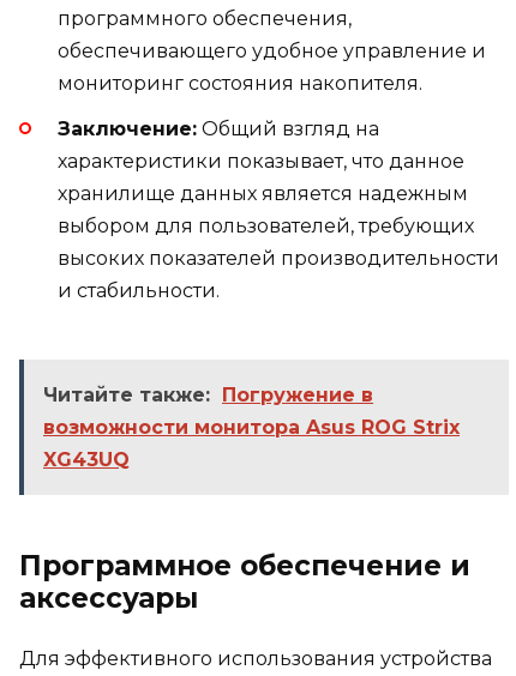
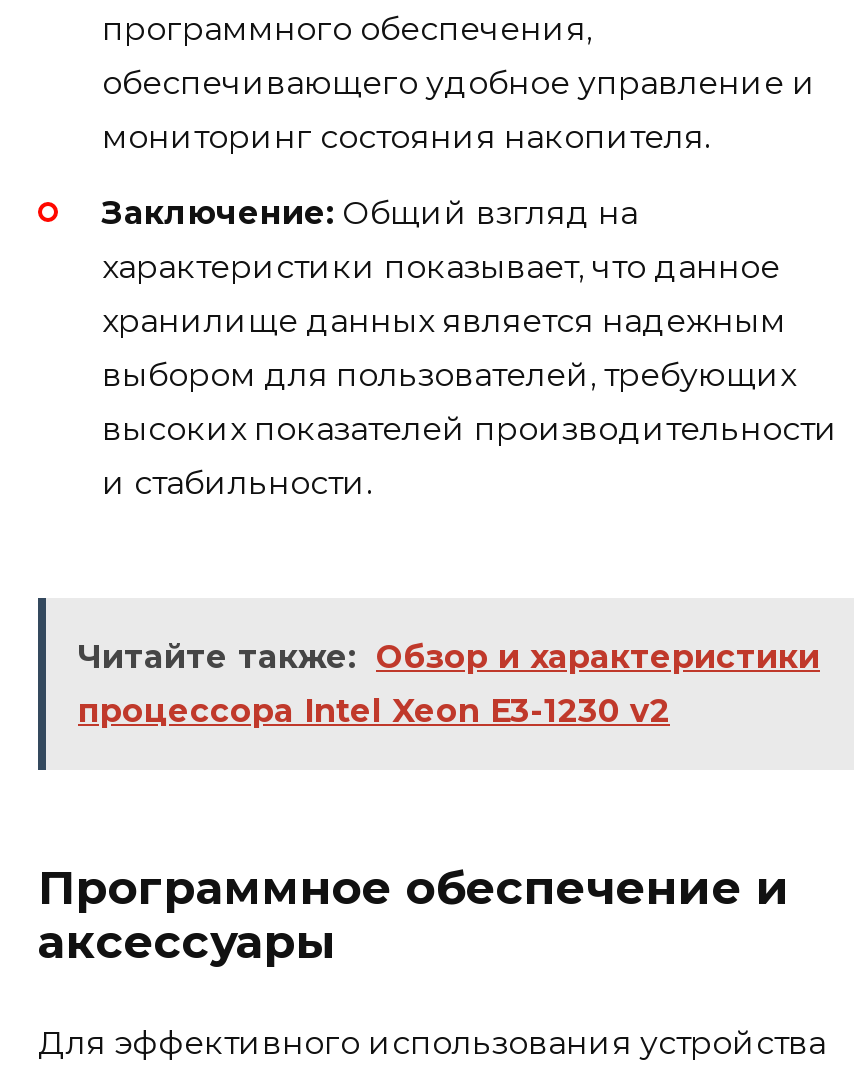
[43,383,460,471] Читайте также: Погружение в | возможности монитора Asus ROG Strix | XG43UQ -> [78,637,820,729] Читайте также: Обзор и характеристики | процессора Intel Xeon E3-1230 v2

